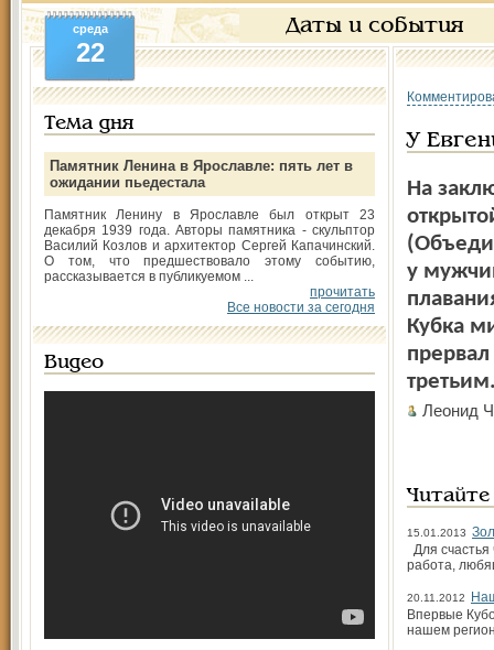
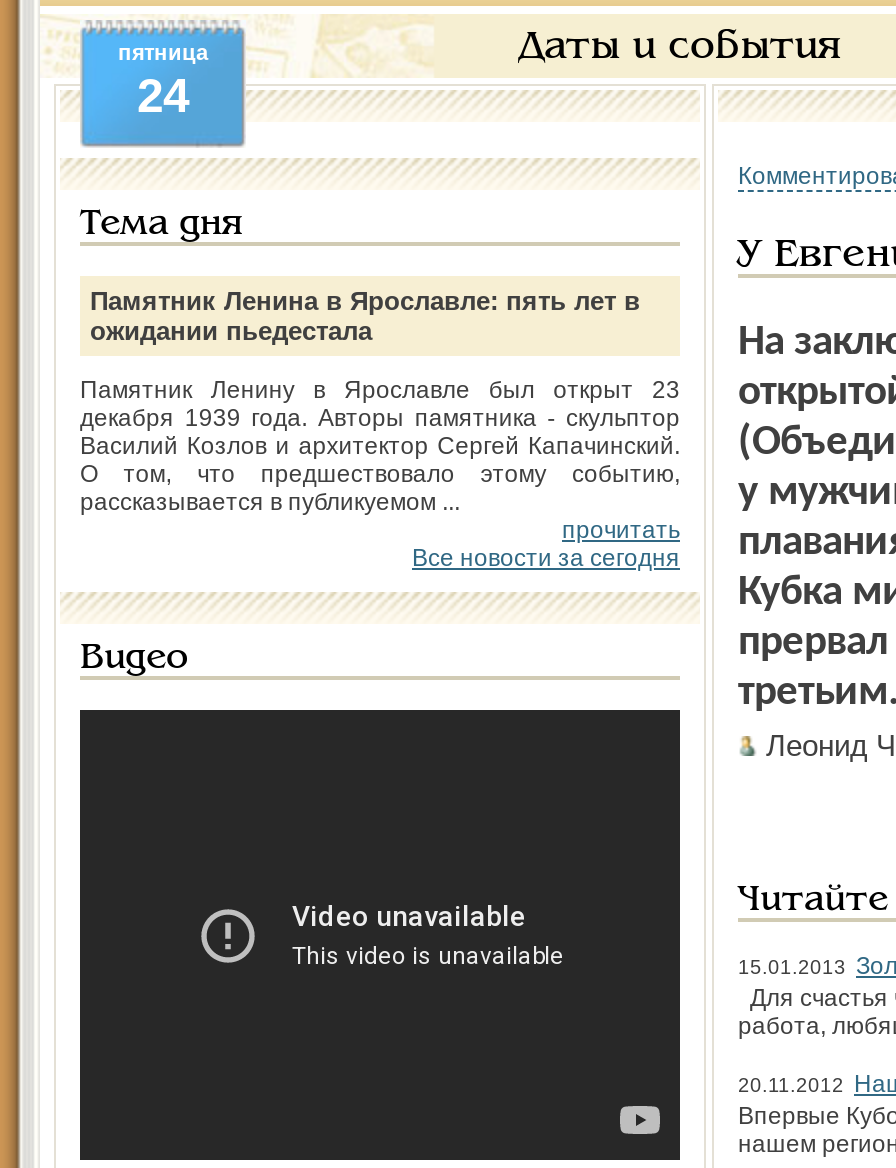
[72,22,108,67] среда | 22 -> [118,40,208,122] пятница | 24

